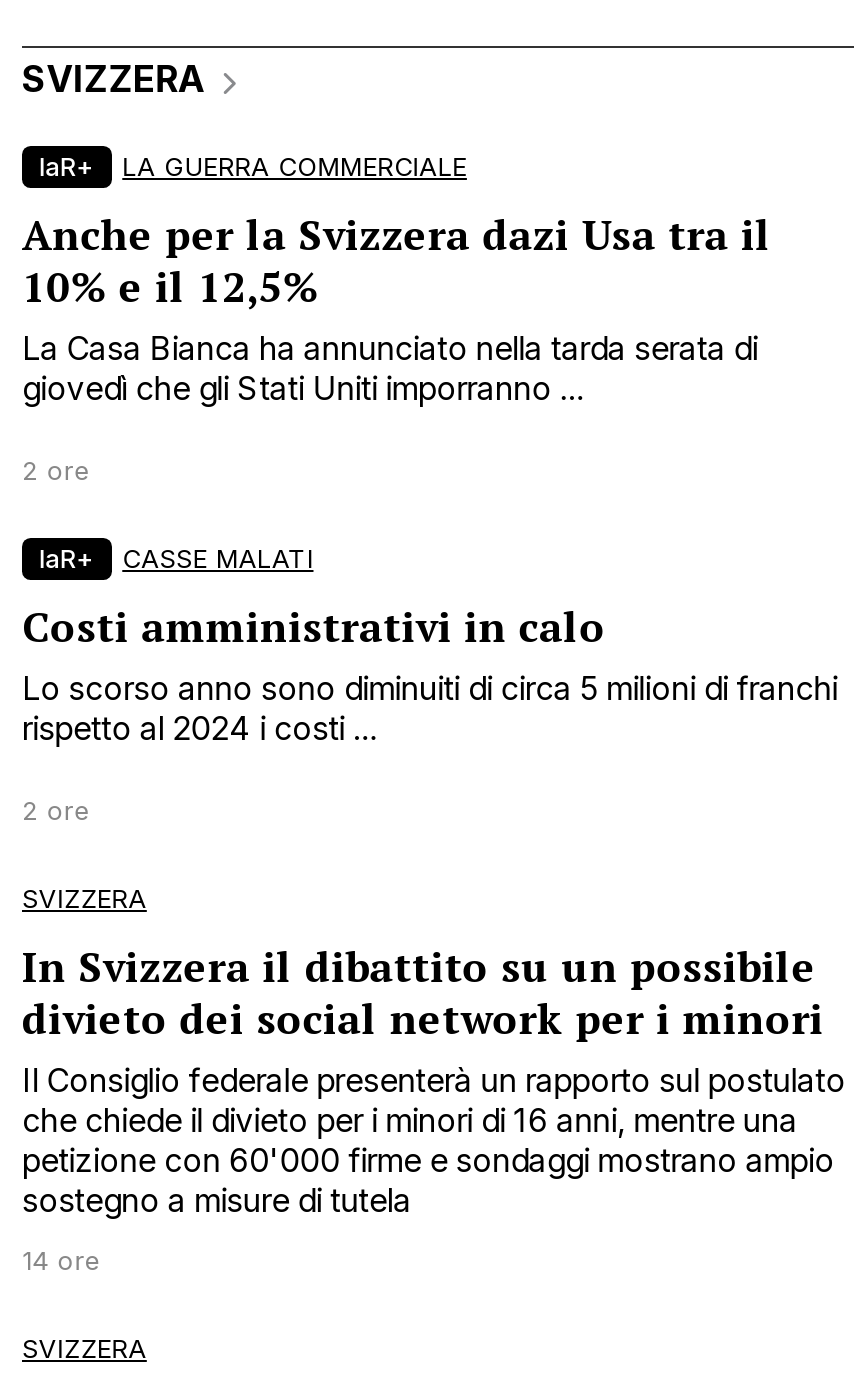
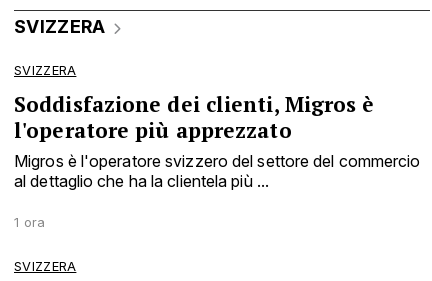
[22,151,838,825] laR+ | LA GUERRA COMMERCIALE | Anche per la Svizzera dazi Usa tra il | 10% e il 12,5% | La Casa Bianca ha annunciato nella tarda serata di | giovedì che gli Stati Uniti imporranno ... | 2 ore | laR+ | CASSE MALATI | Costi amministrativi in calo | Lo scorso anno sono diminuiti di circa 5 milioni di franchi | rispetto al 2024 i costi ... | 2 ore -> none
[22,937,846,1219] In Svizzera il dibattito su un possibile | divieto dei social network per i minori | Il Consiglio federale presenterà un rapporto sul postulato | che chiede il divieto per i minori di 16 anni, mentre una | petizione con 60'000 firme e sondaggi mostrano ampio | sostegno a misure di tutela -> [14,90,420,191] Soddisfazione dei clienti, Migros è | l'operatore più apprezzato | Migros è l'operatore svizzero del settore del commercio | al dettaglio che ha la clientela più ...
[22,1245,102,1275] 14 ore -> [14,215,45,230] 1 ora

